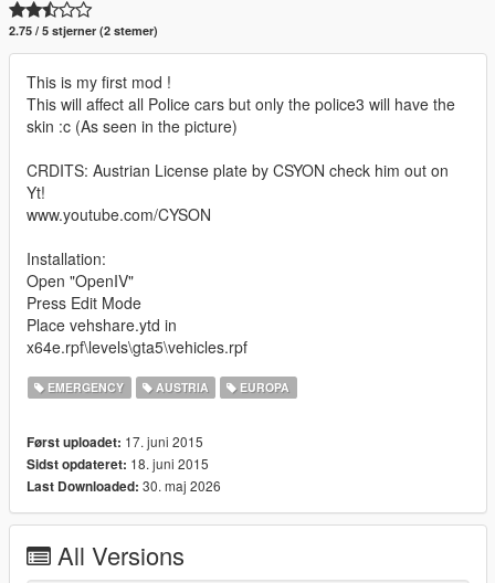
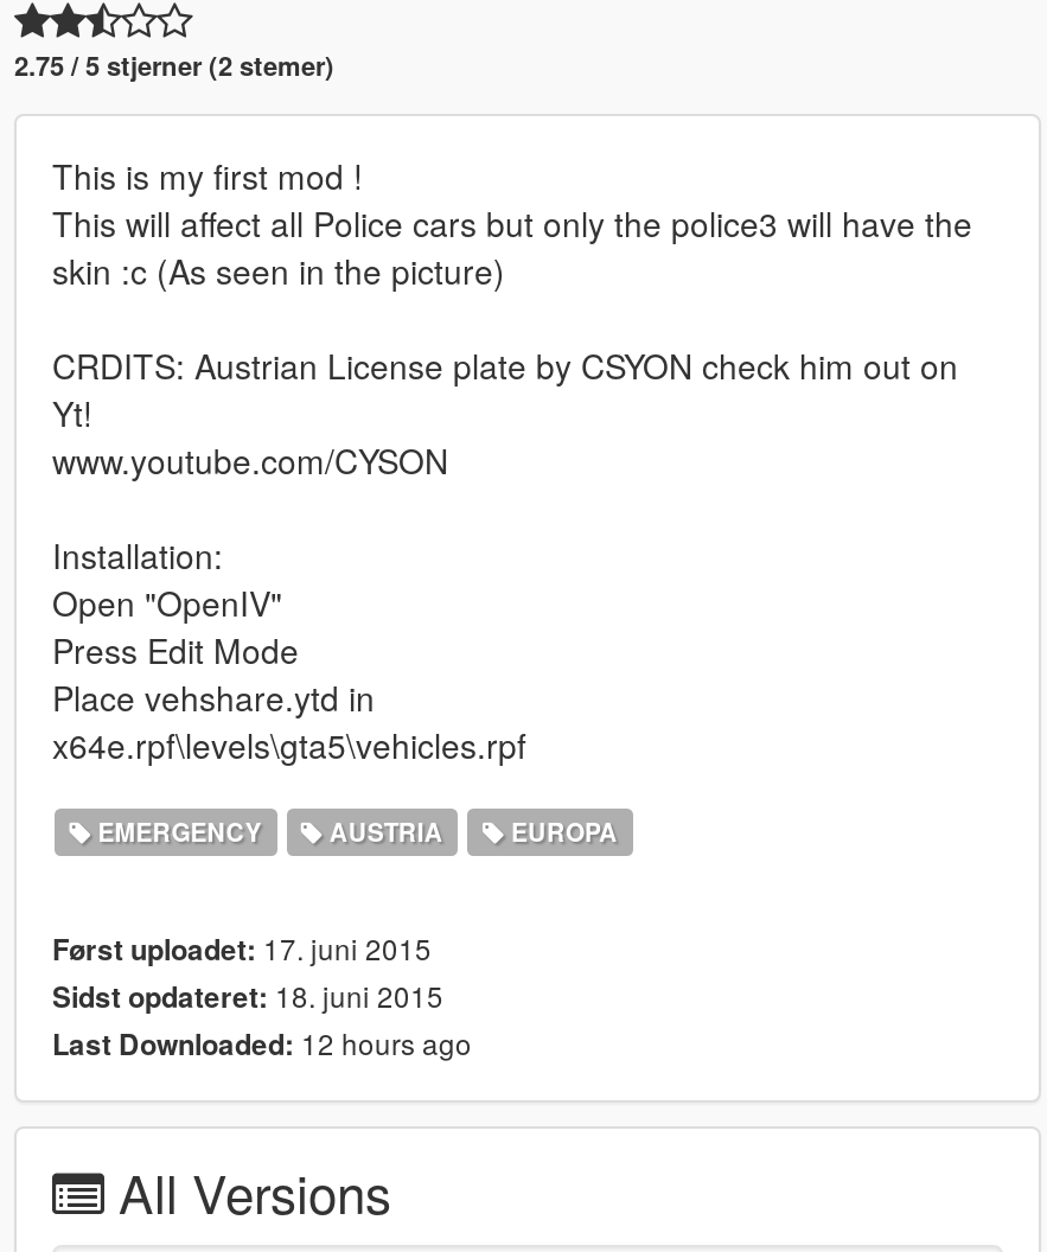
[27,476,221,496] Last Downloaded: 30. maj 2026 -> [52,1022,472,1064] Last Downloaded: 12 hours ago

